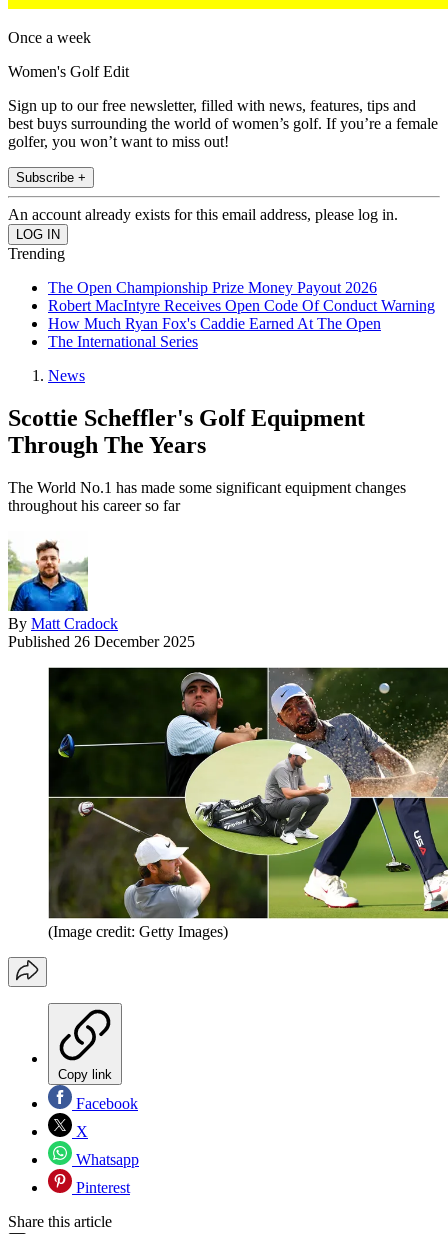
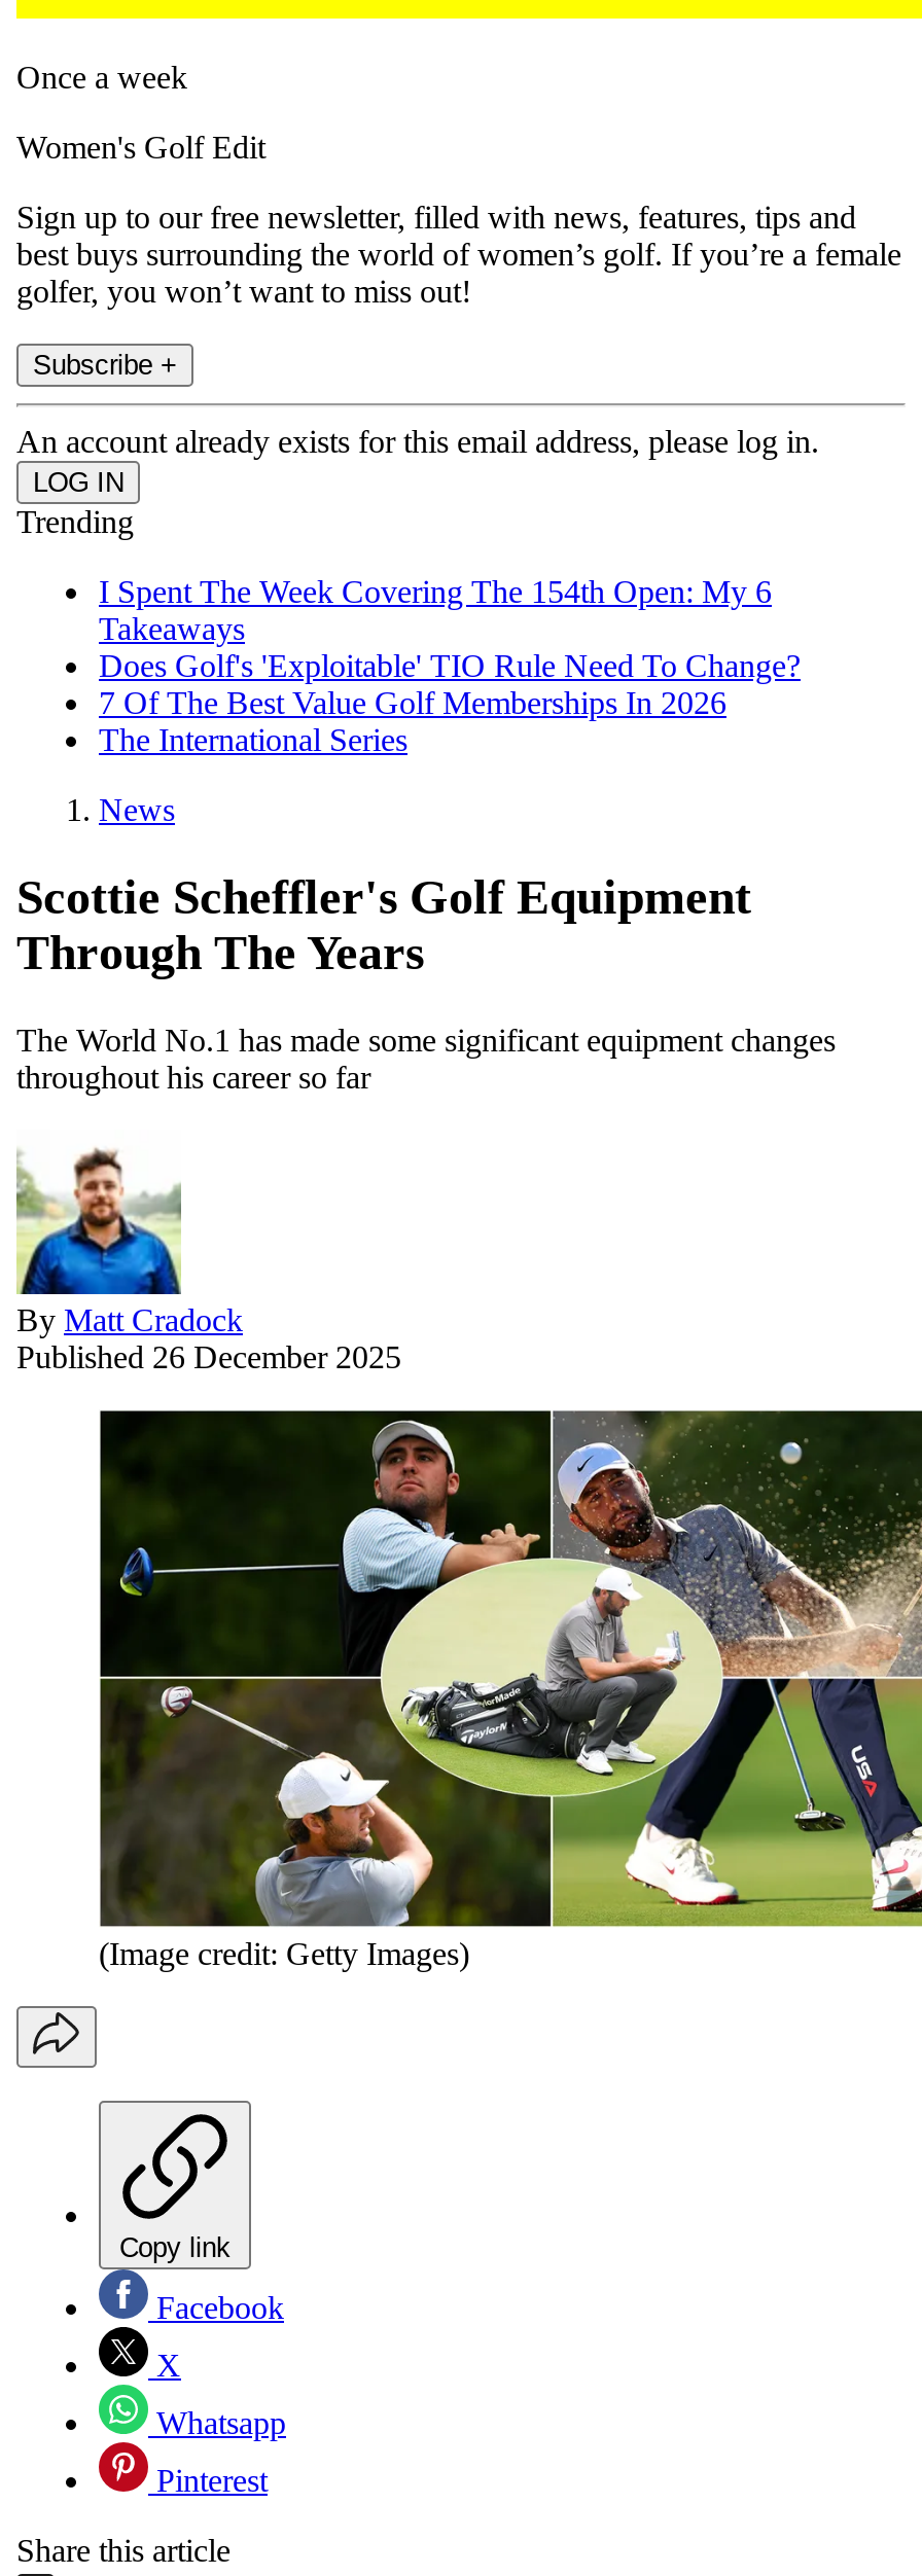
[48,279,435,332] The Open Championship Prize Money Payout 2026 | Robert MacIntyre Receives Open Code Of Conduct Warning | How Much Ryan Fox's Caddie Earned At The Open -> [99,575,801,721] I Spent The Week Covering The 154th Open: My 6 | Takeaways | Does Golf's 'Exploitable' TIO Rule Need To Change? | 7 Of The Best Value Golf Memberships In 2026

